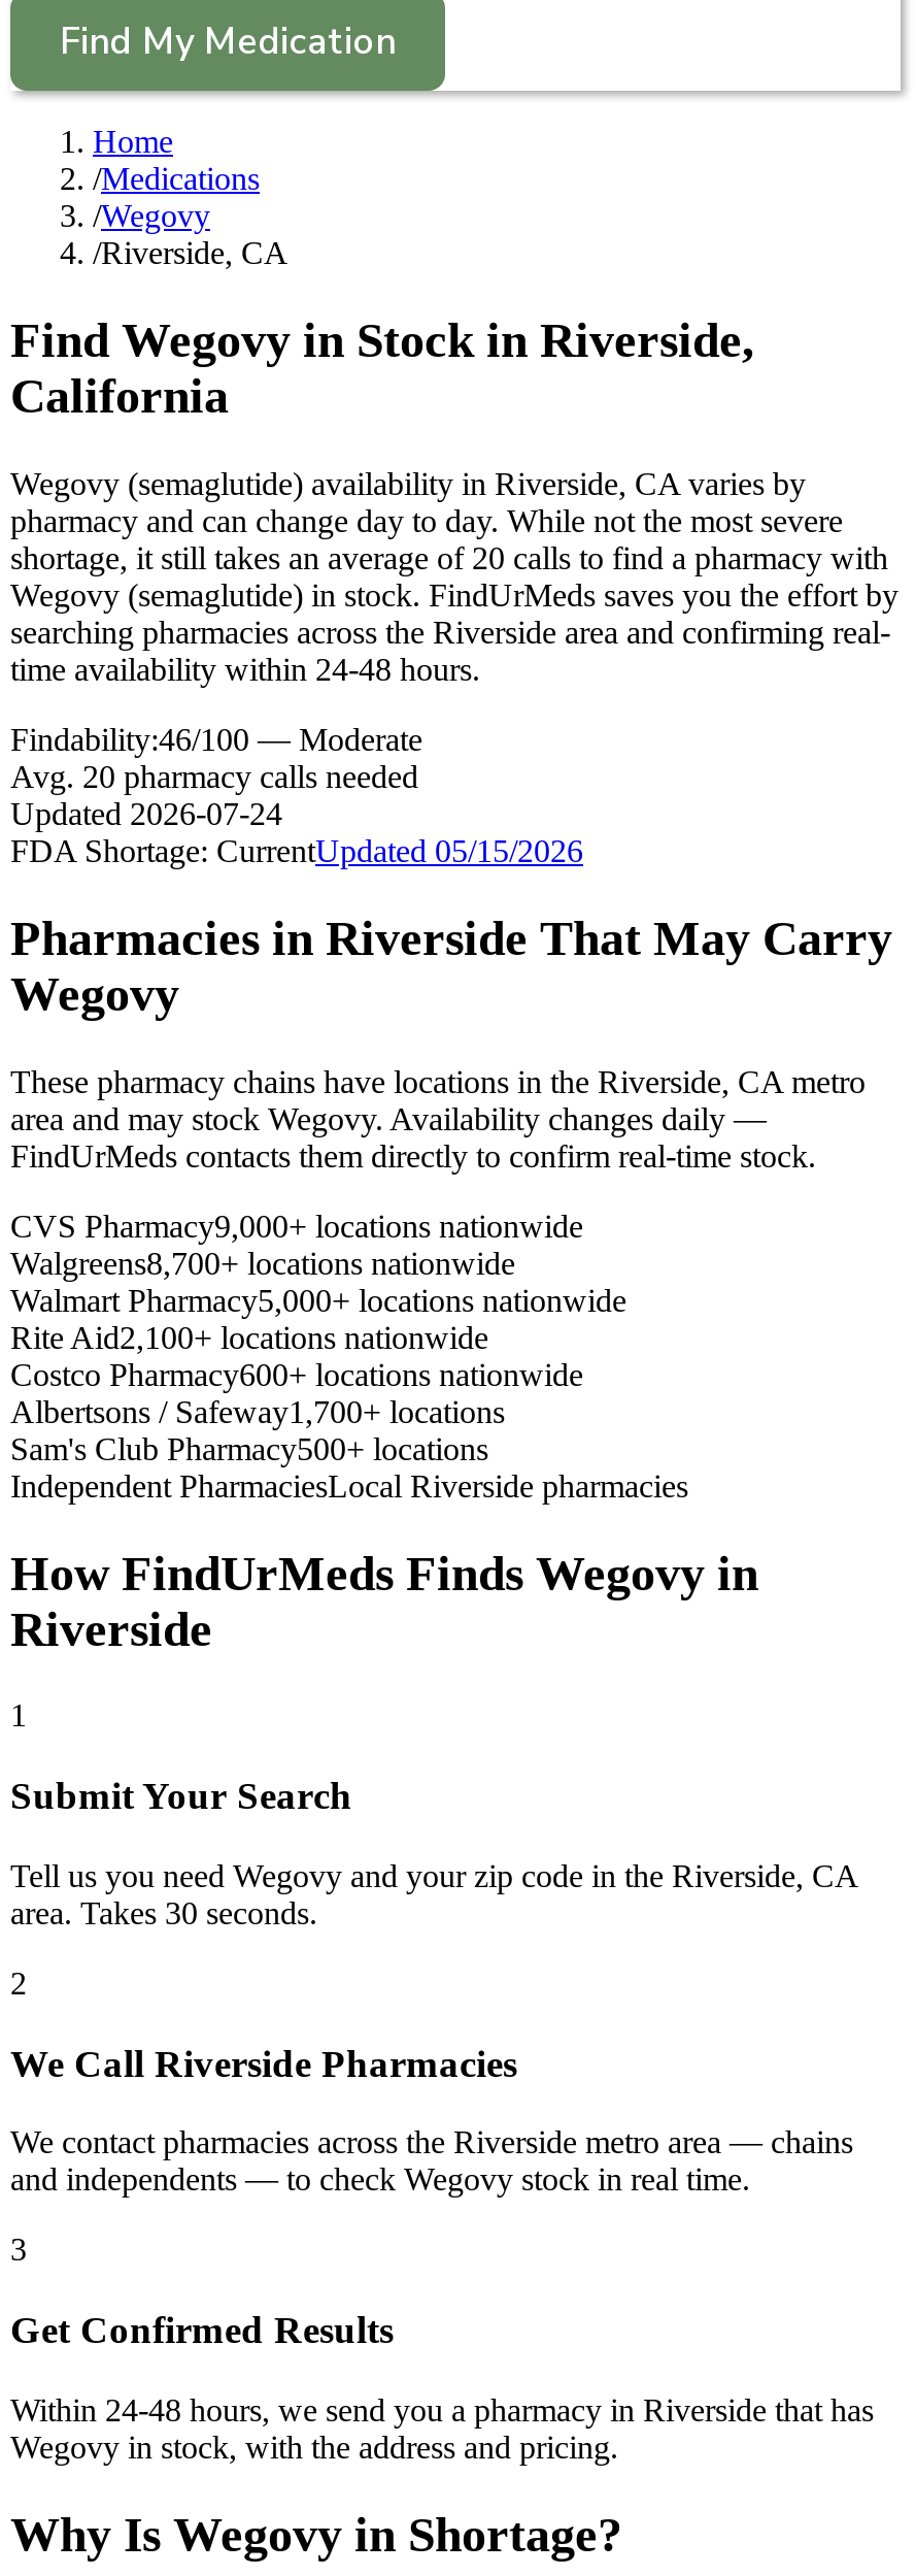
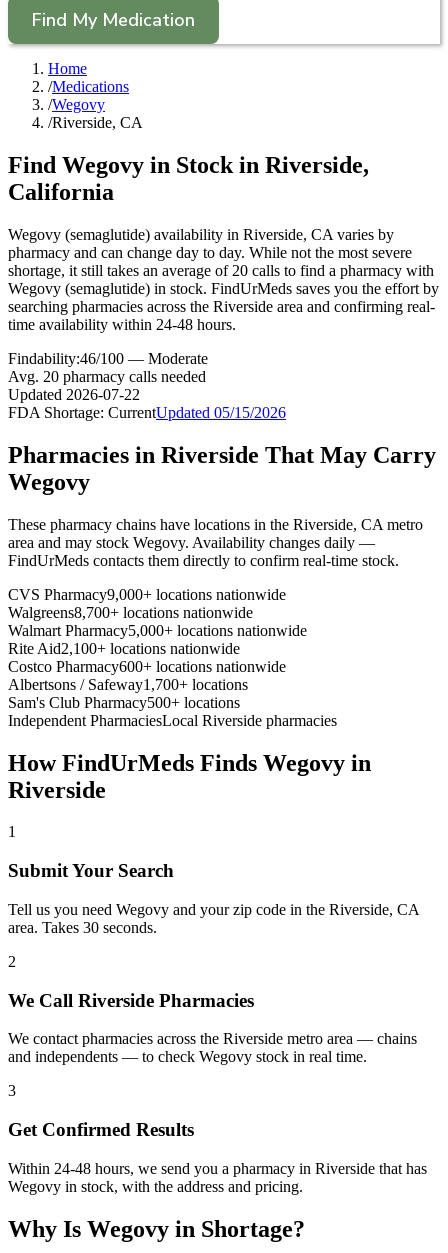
[10,796,282,831] Updated2026-07-24 -> [8,386,140,403] Updated2026-07-22

